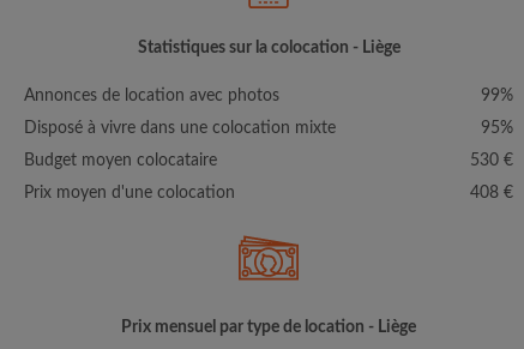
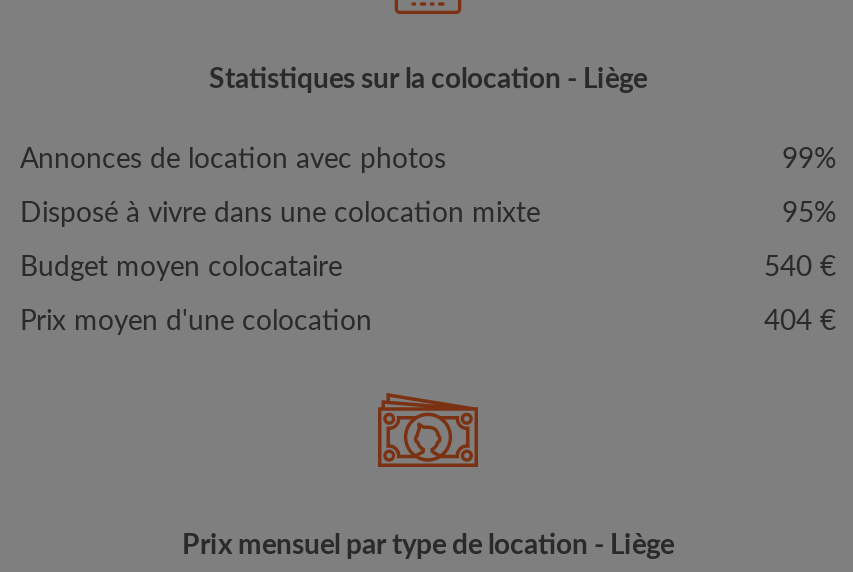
[470,152,513,169] 530 € -> [764,254,836,282] 540 €
[470,185,513,201] 408 € -> [764,308,836,336] 404 €

